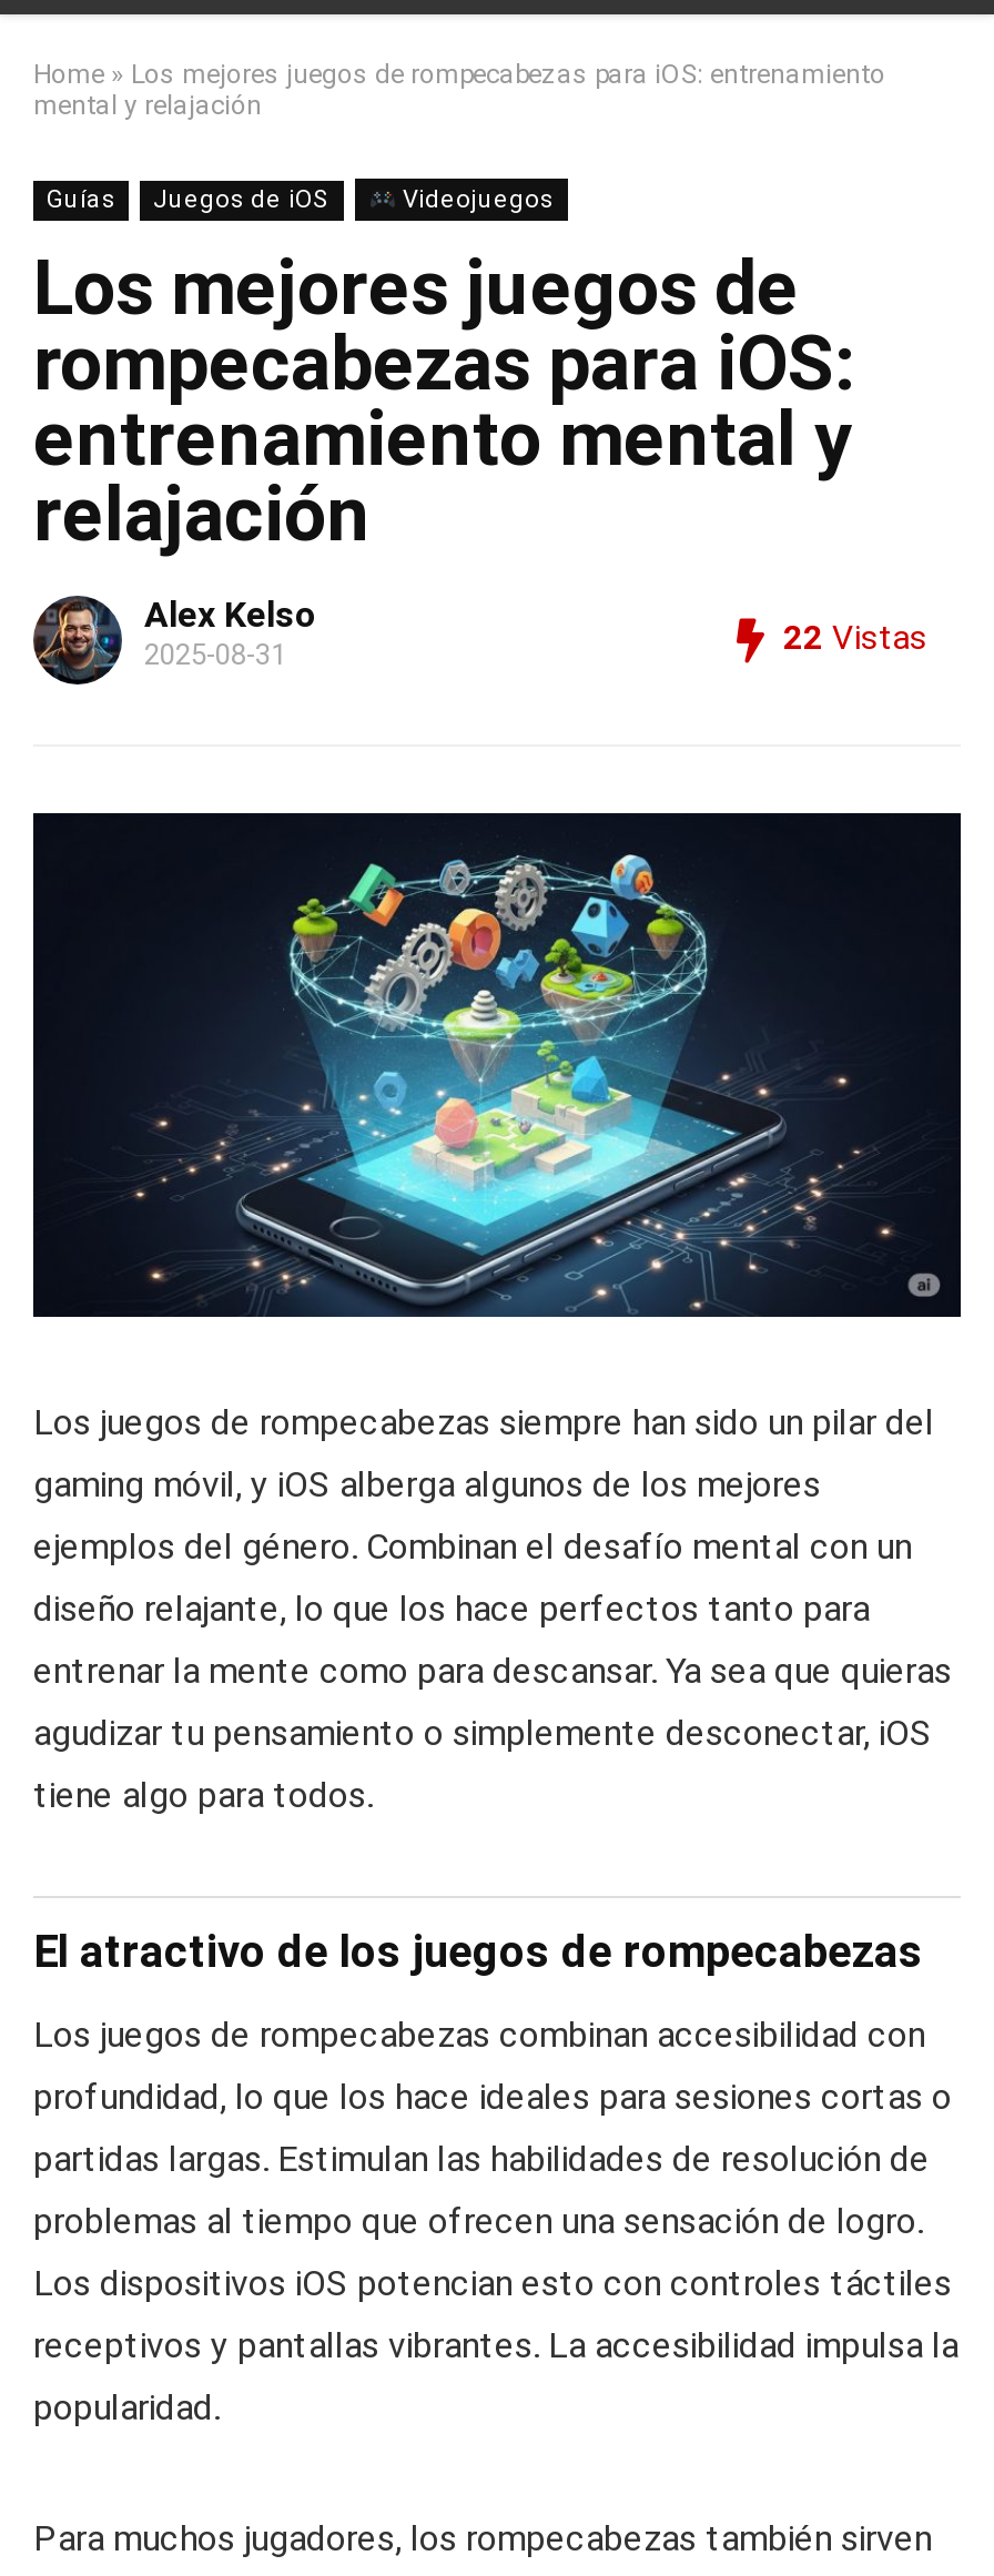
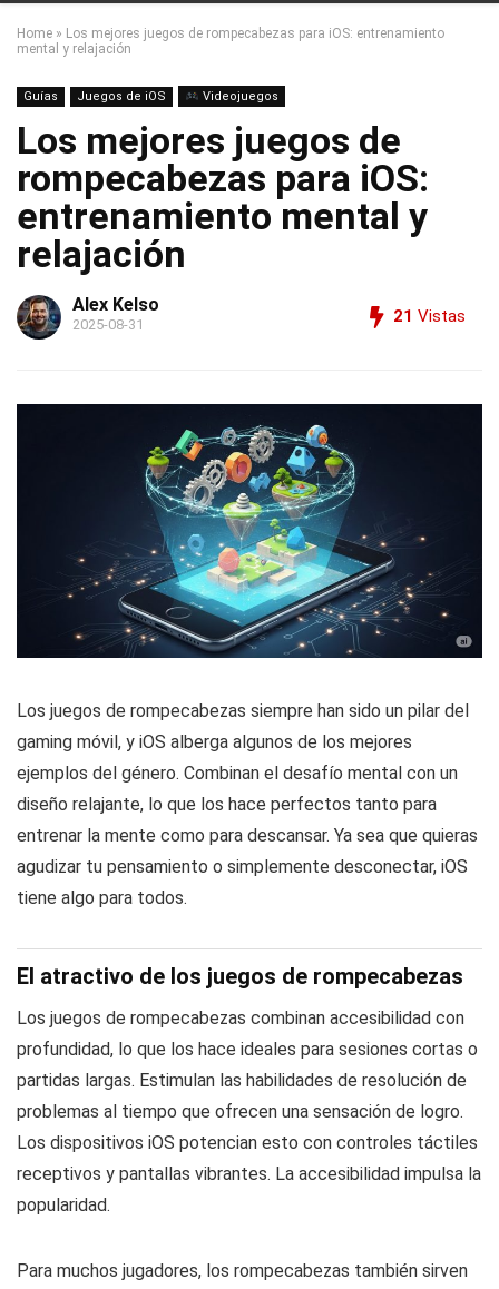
[783,617,927,657] 22 Vistas -> [393,306,466,326] 21 Vistas

